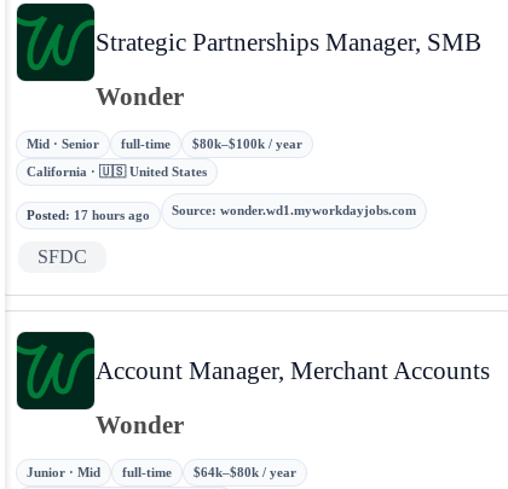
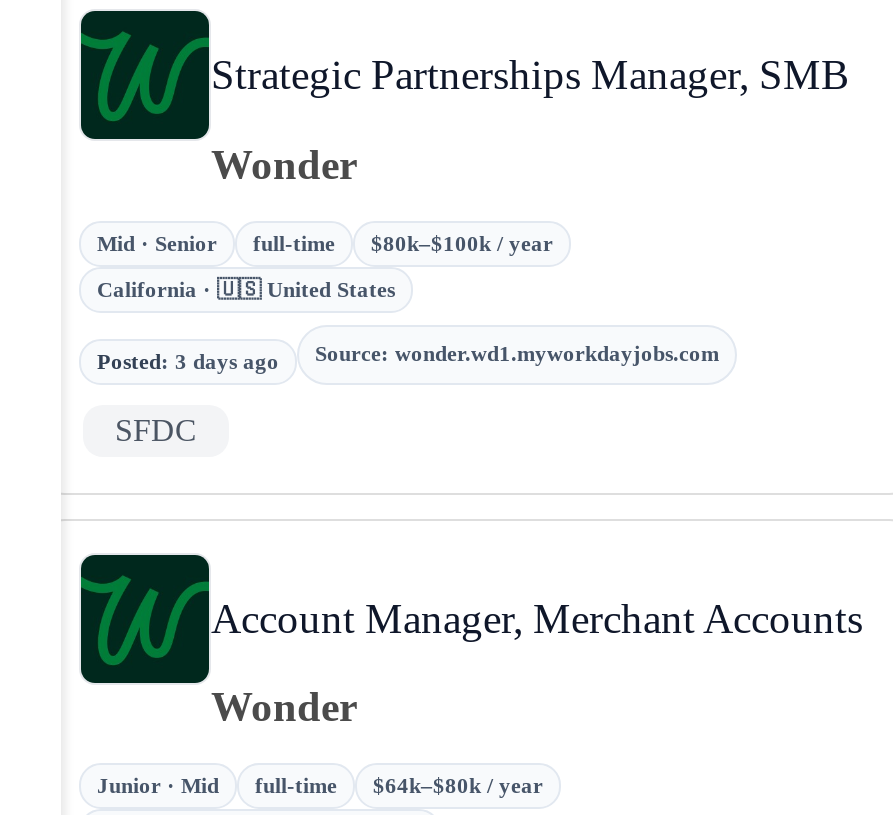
[27,208,150,222] Posted: 17 hours ago -> [97,349,279,373] Posted: 3 days ago

